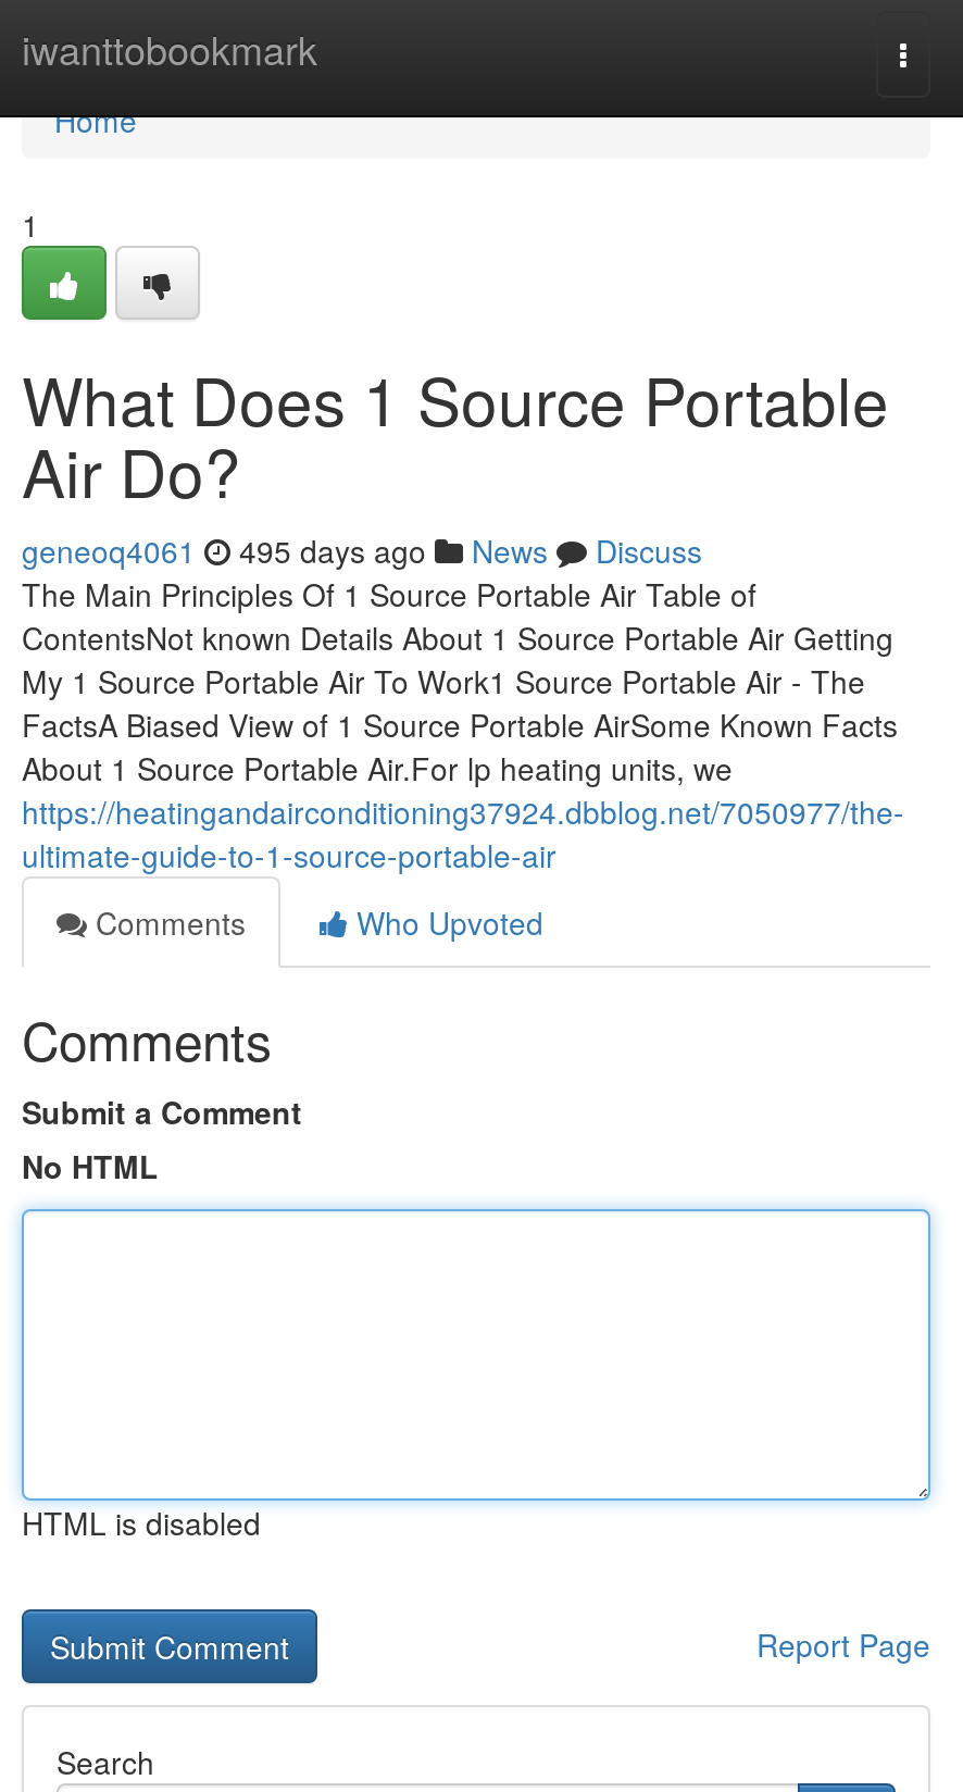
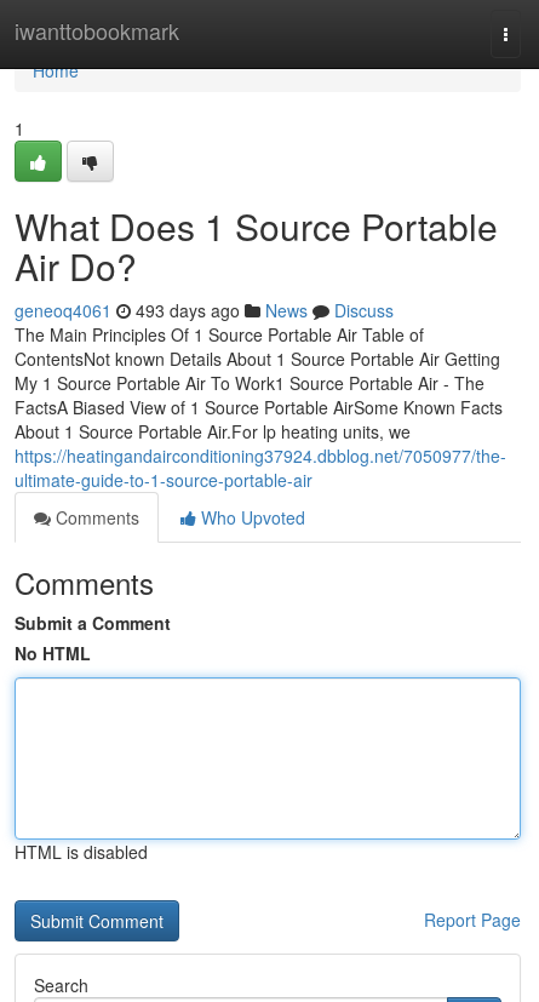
[22,528,702,572] geneoq4061 495 days ago News Discuss -> [15,298,394,322] geneoq4061 493 days ago News Discuss

